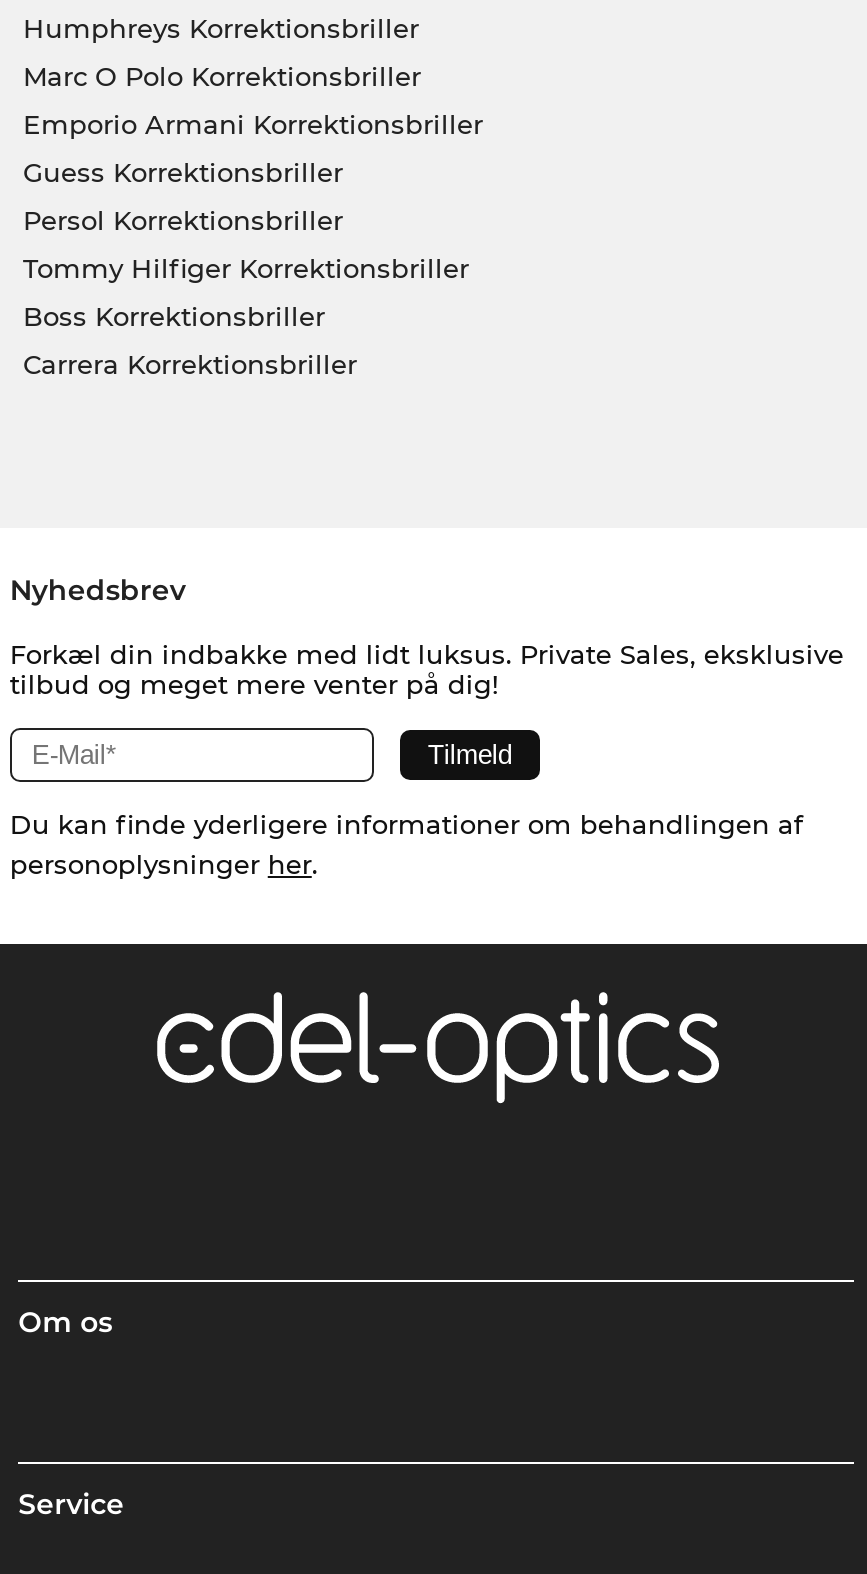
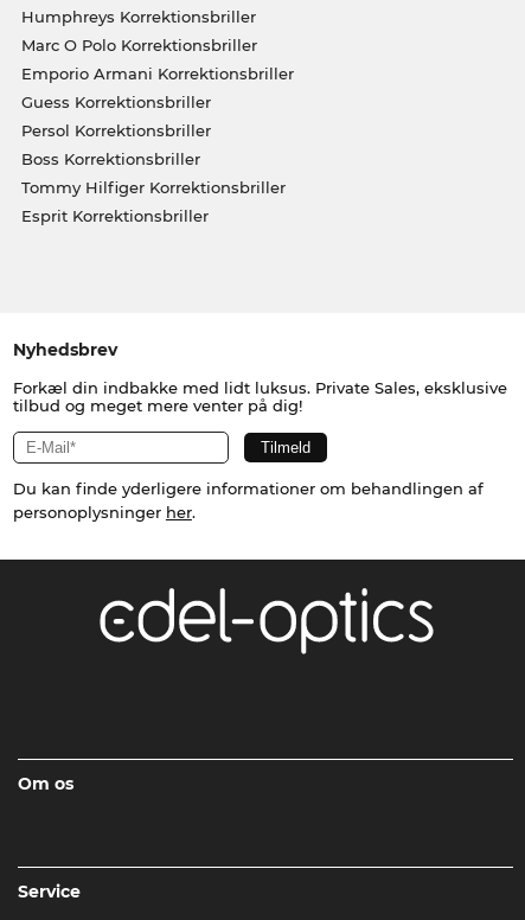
moved [23,252,469,284] -> [21,178,285,197]: Tommy Hilfiger Korrektionsbriller
moved [23,300,325,332] -> [21,149,200,168]: Boss Korrektionsbriller
[23,348,357,380] Carrera Korrektionsbriller -> [21,206,208,225] Esprit Korrektionsbriller

